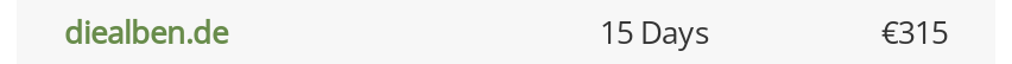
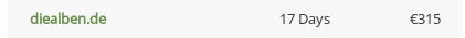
[600,11,709,53] 15 Days -> [279,9,330,28] 17 Days

